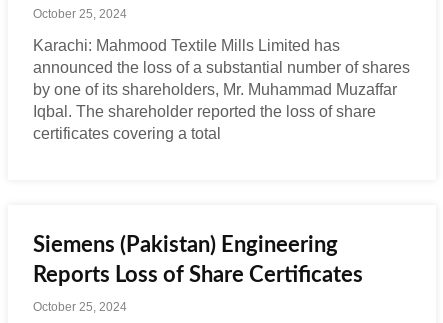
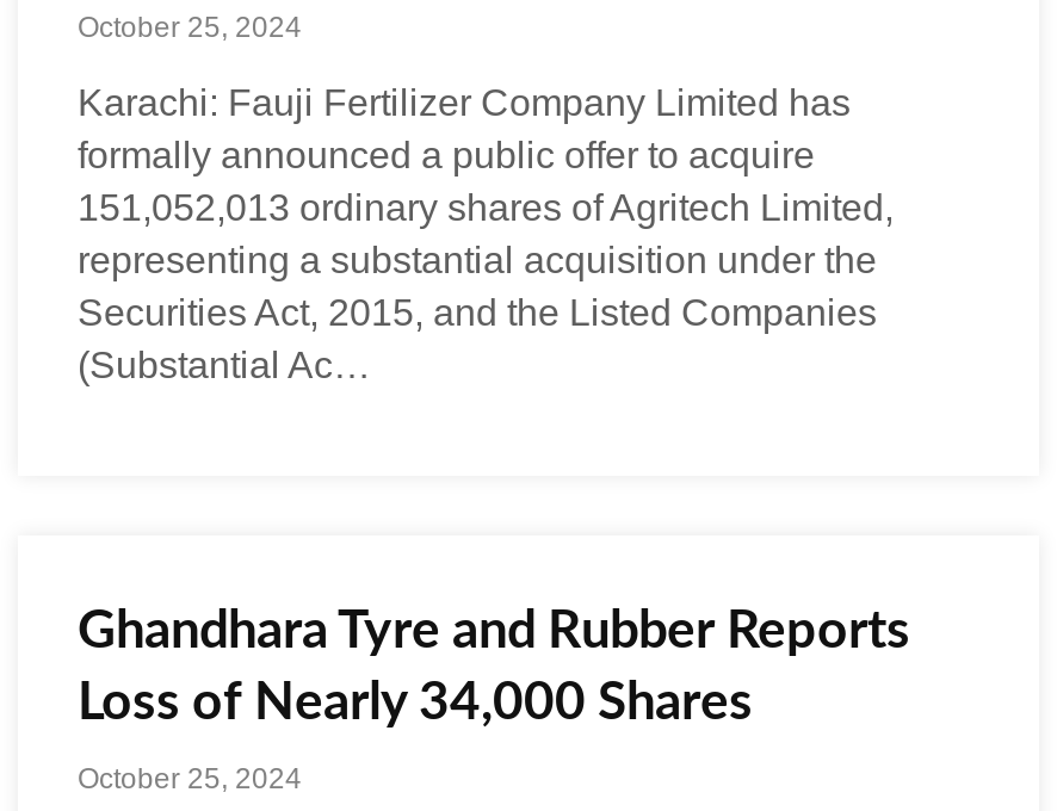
[33,37,410,142] Karachi: Mahmood Textile Mills Limited has | announced the loss of a substantial number of shares | by one of its shareholders, Mr. Muhammad Muzaffar | Iqbal. The shareholder reported the loss of share | certificates covering a total -> [78,83,894,386] Karachi: Fauji Fertilizer Company Limited has | formally announced a public offer to acquire | 151,052,013 ordinary shares of Agritech Limited, | representing a substantial acquisition under the | Securities Act, 2015, and the Listed Companies | (Substantial Ac…
[33,234,363,286] Siemens (Pakistan) Engineering | Reports Loss of Share Certificates -> [78,605,910,729] Ghandhara Tyre and Rubber Reports | Loss of Nearly 34,000 Shares

